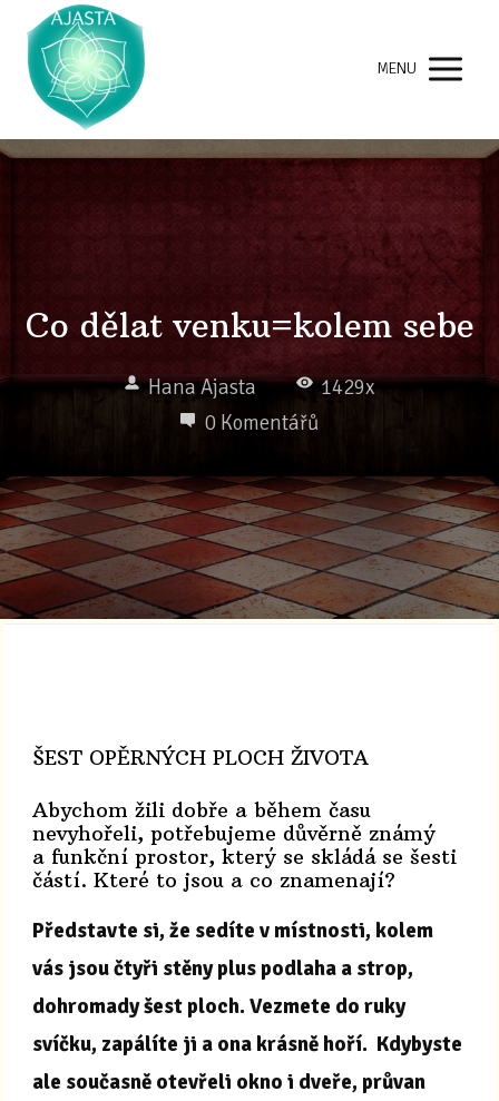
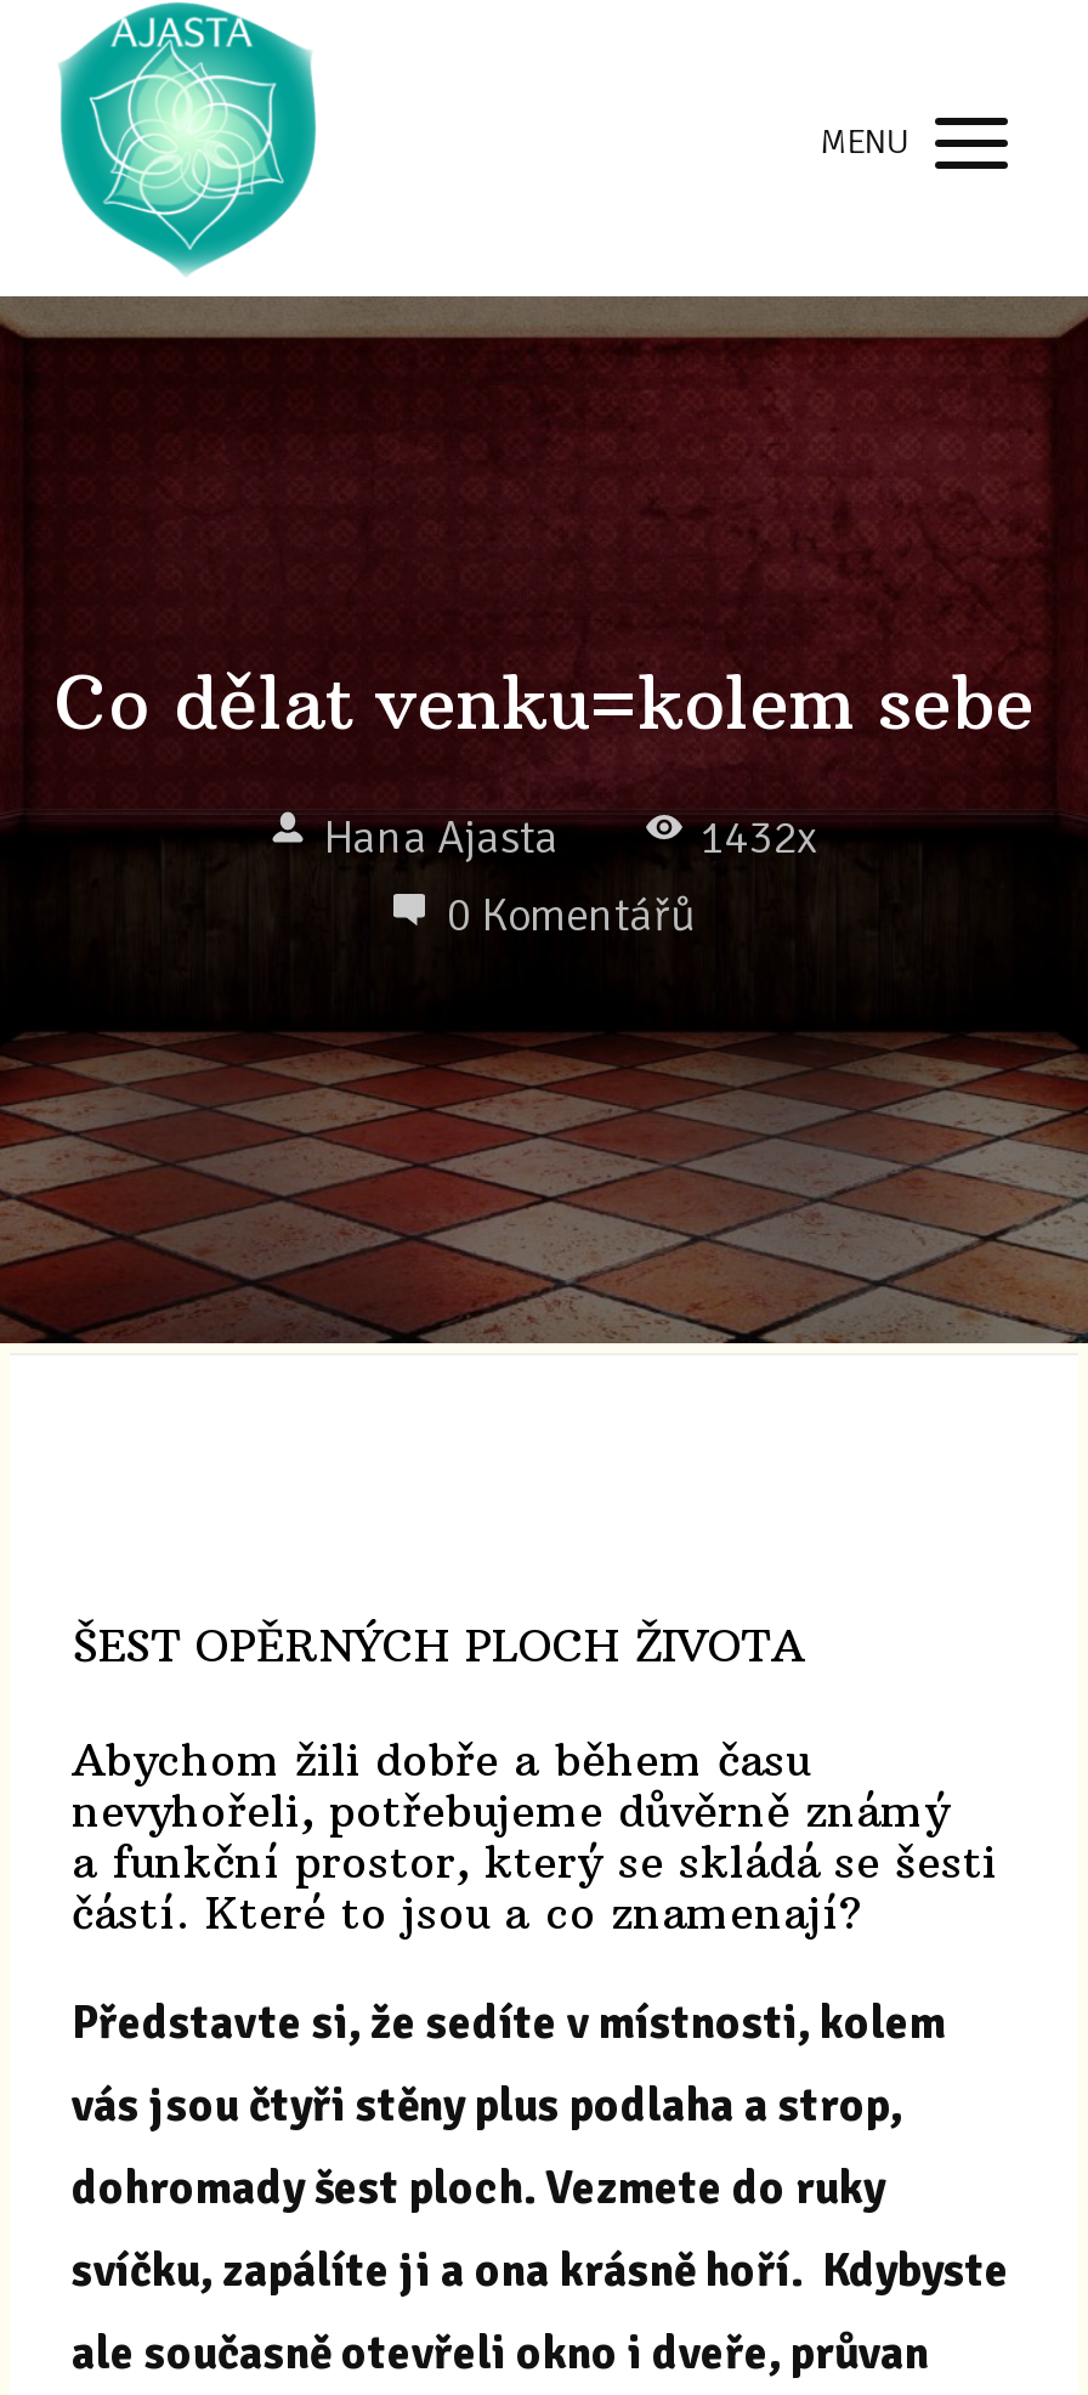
[321,374,375,400] 1429x -> [699,808,818,866] 1432x

